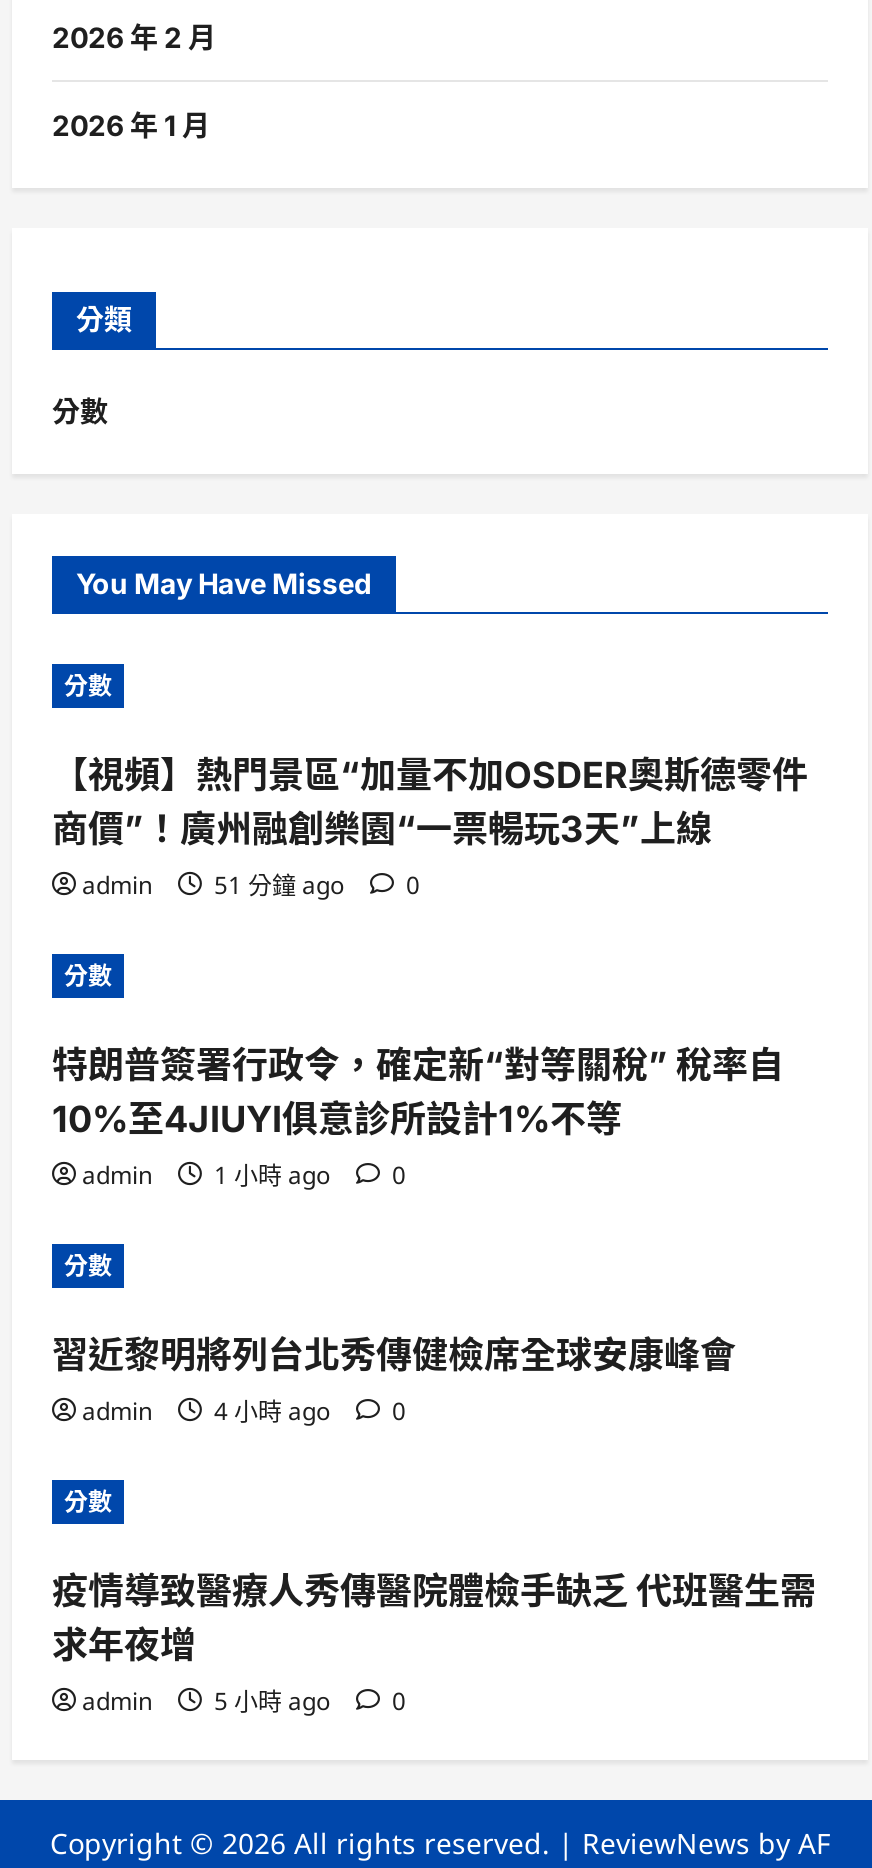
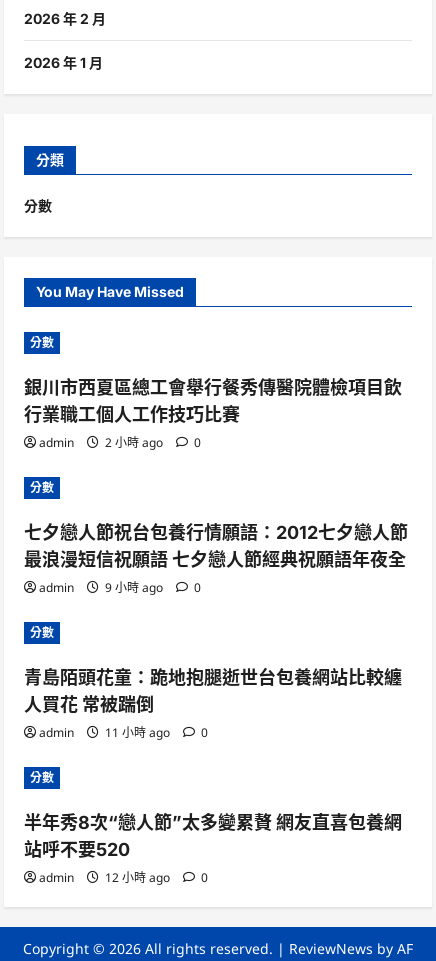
[52,754,808,850] 【視頻】熱門景區“加量不加OSDER奧斯德零件 | 商價”！廣州融創樂園“一票暢玩3天”上線 -> [24,377,402,425] 銀川市西夏區總工會舉行餐秀傳醫院體檢項目飲 | 行業職工個人工作技巧比賽
[82,868,420,902] admin 51 分鐘 ago 0 -> [39,434,201,451] admin 2 小時 ago 0
[52,1044,784,1140] 特朗普簽署行政令，確定新“對等關稅” 稅率自 | 10%至4JIUYI俱意診所設計1%不等 -> [24,522,408,570] 七夕戀人節祝台包養行情願語：2012七夕戀人節 | 最浪漫短信祝願語 七夕戀人節經典祝願語年夜全
[82,1158,406,1192] admin 1 小時 ago 0 -> [39,579,201,596] admin 9 小時 ago 0
[52,1334,736,1376] 習近黎明將列台北秀傳健檢席全球安康峰會 -> [24,667,402,715] 青島陌頭花童：跪地抱腿逝世台包養網站比較纏 | 人買花 常被踹倒
[82,1394,406,1428] admin 4 小時 ago 0 -> [39,724,208,741] admin 11 小時 ago 0
[52,1570,816,1666] 疫情導致醫療人秀傳醫院體檢手缺乏 代班醫生需 | 求年夜增 -> [24,812,402,860] 半年秀8次“戀人節”太多變累贅 網友直喜包養網 | 站呼不要520
[82,1684,406,1718] admin 5 小時 ago 0 -> [39,869,208,886] admin 12 小時 ago 0

